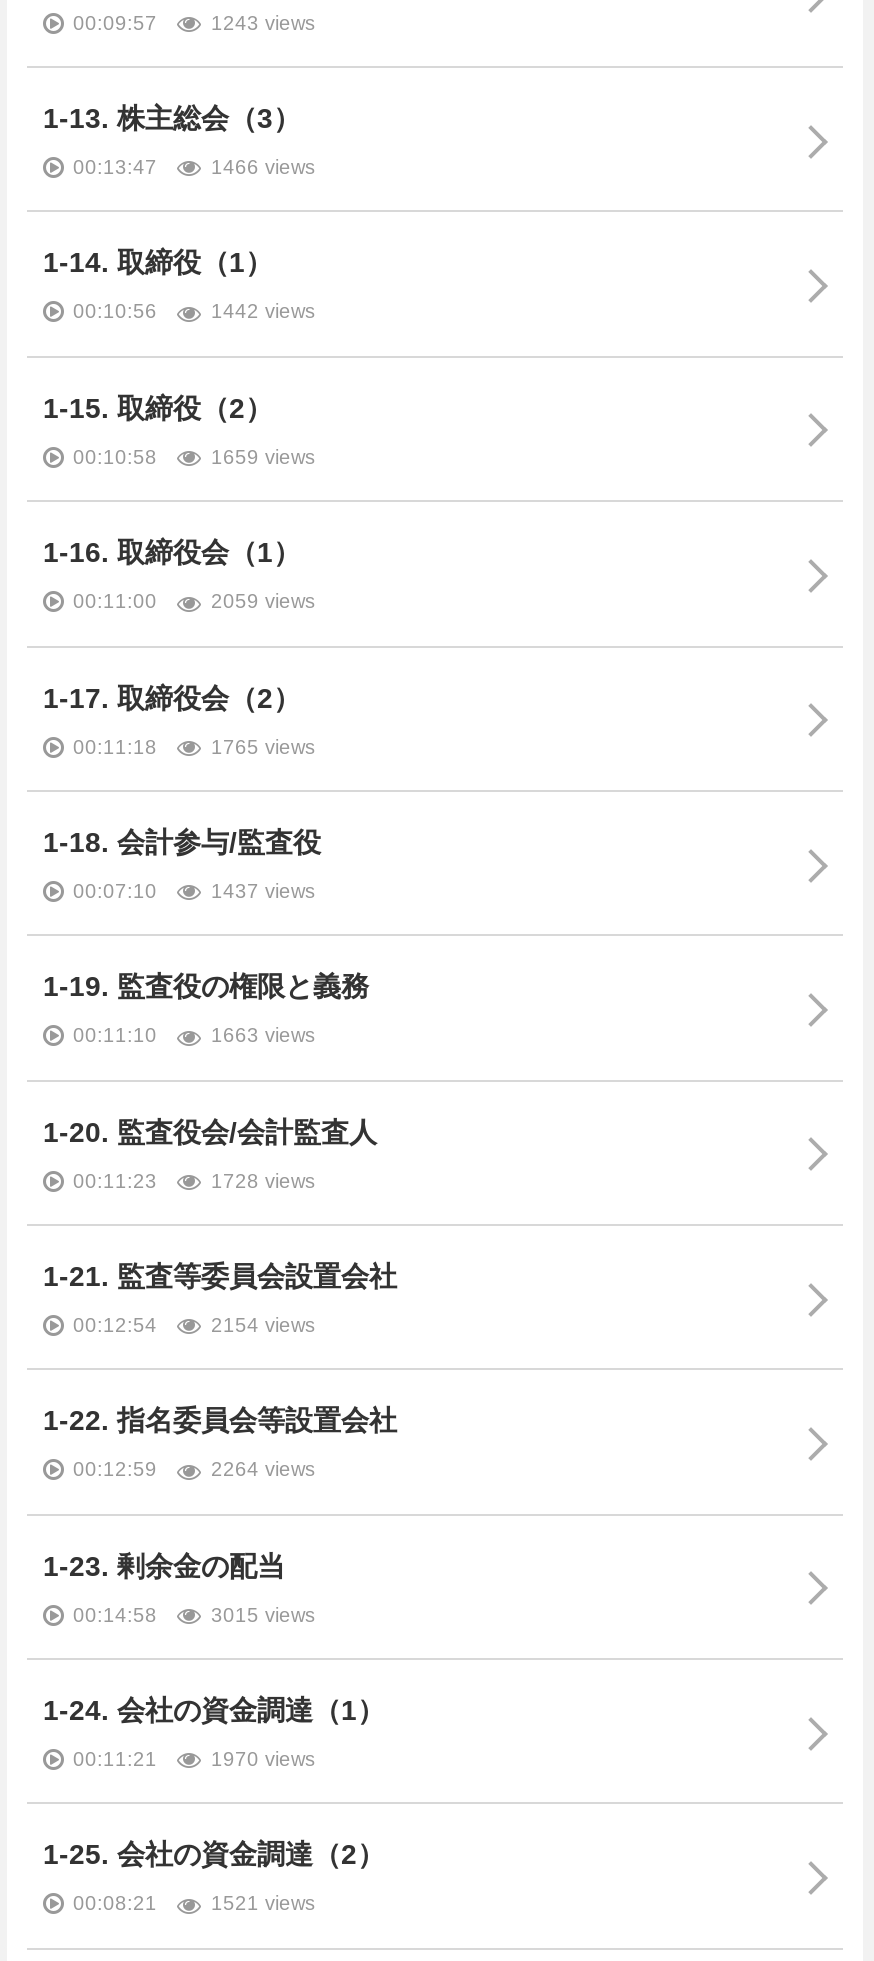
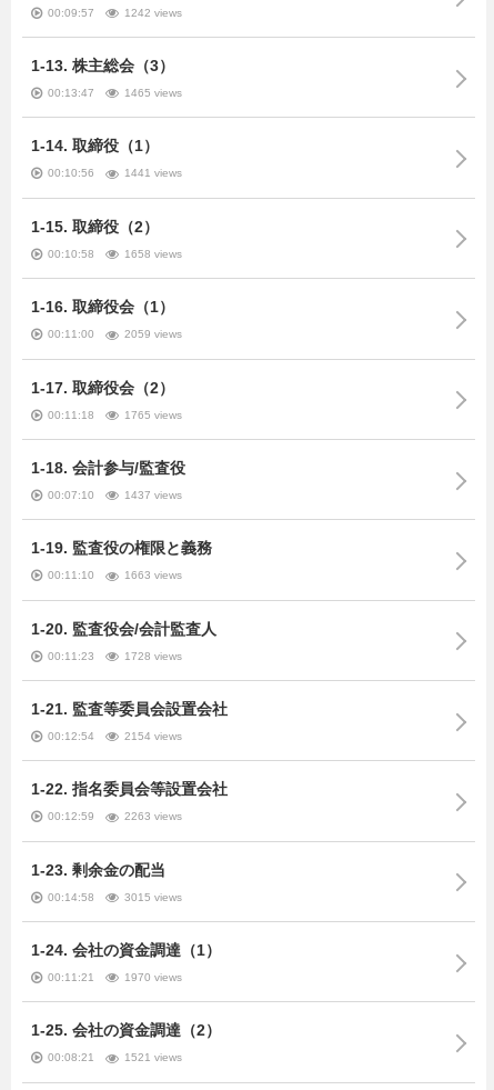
[211,11,315,33] 1243 views -> [124,6,182,19] 1242 views
[211,156,315,178] 1466 views -> [124,87,182,99] 1465 views
[211,301,315,323] 1442 views -> [124,167,182,179] 1441 views
[211,446,315,468] 1659 views -> [124,248,182,260] 1658 views
[211,1459,315,1481] 2264 views -> [124,810,182,823] 2263 views

